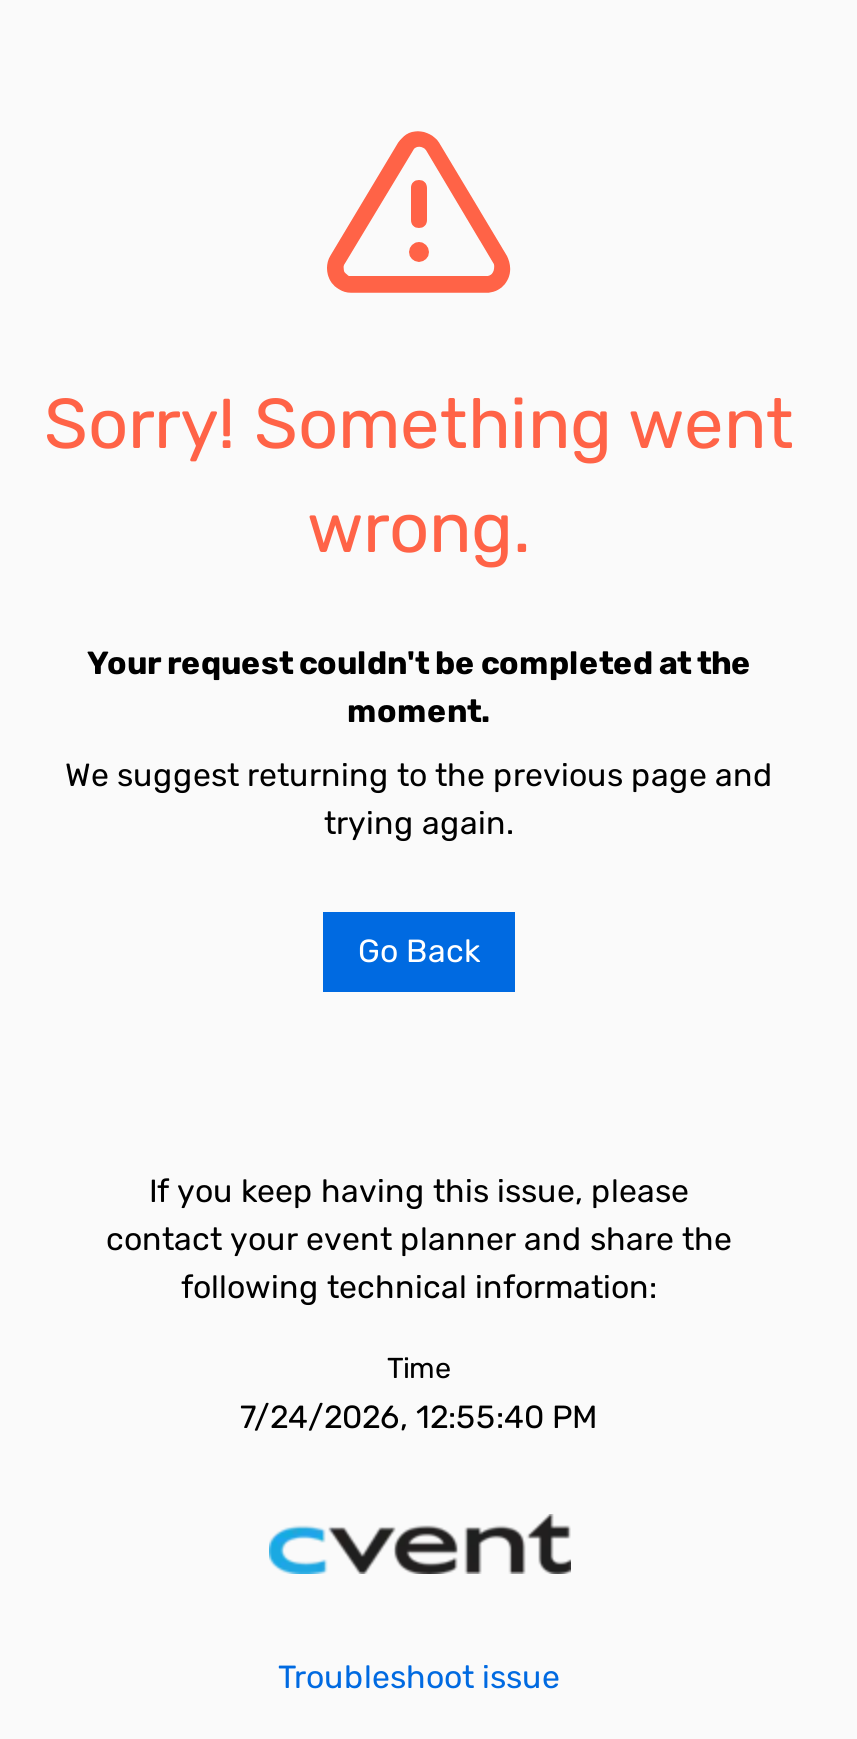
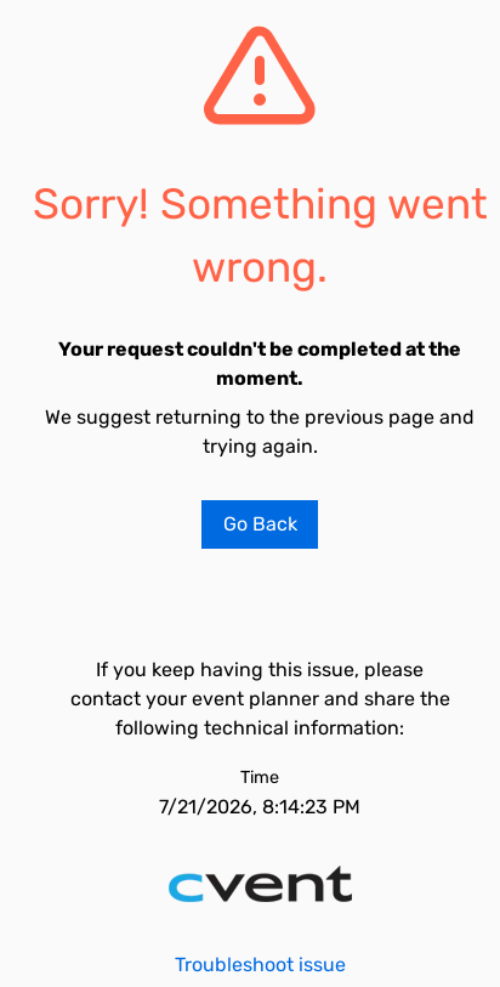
[240,1398,598,1436] 7/24/2026, 12:55:40 PM -> [159,795,360,818] 7/21/2026, 8:14:23 PM

